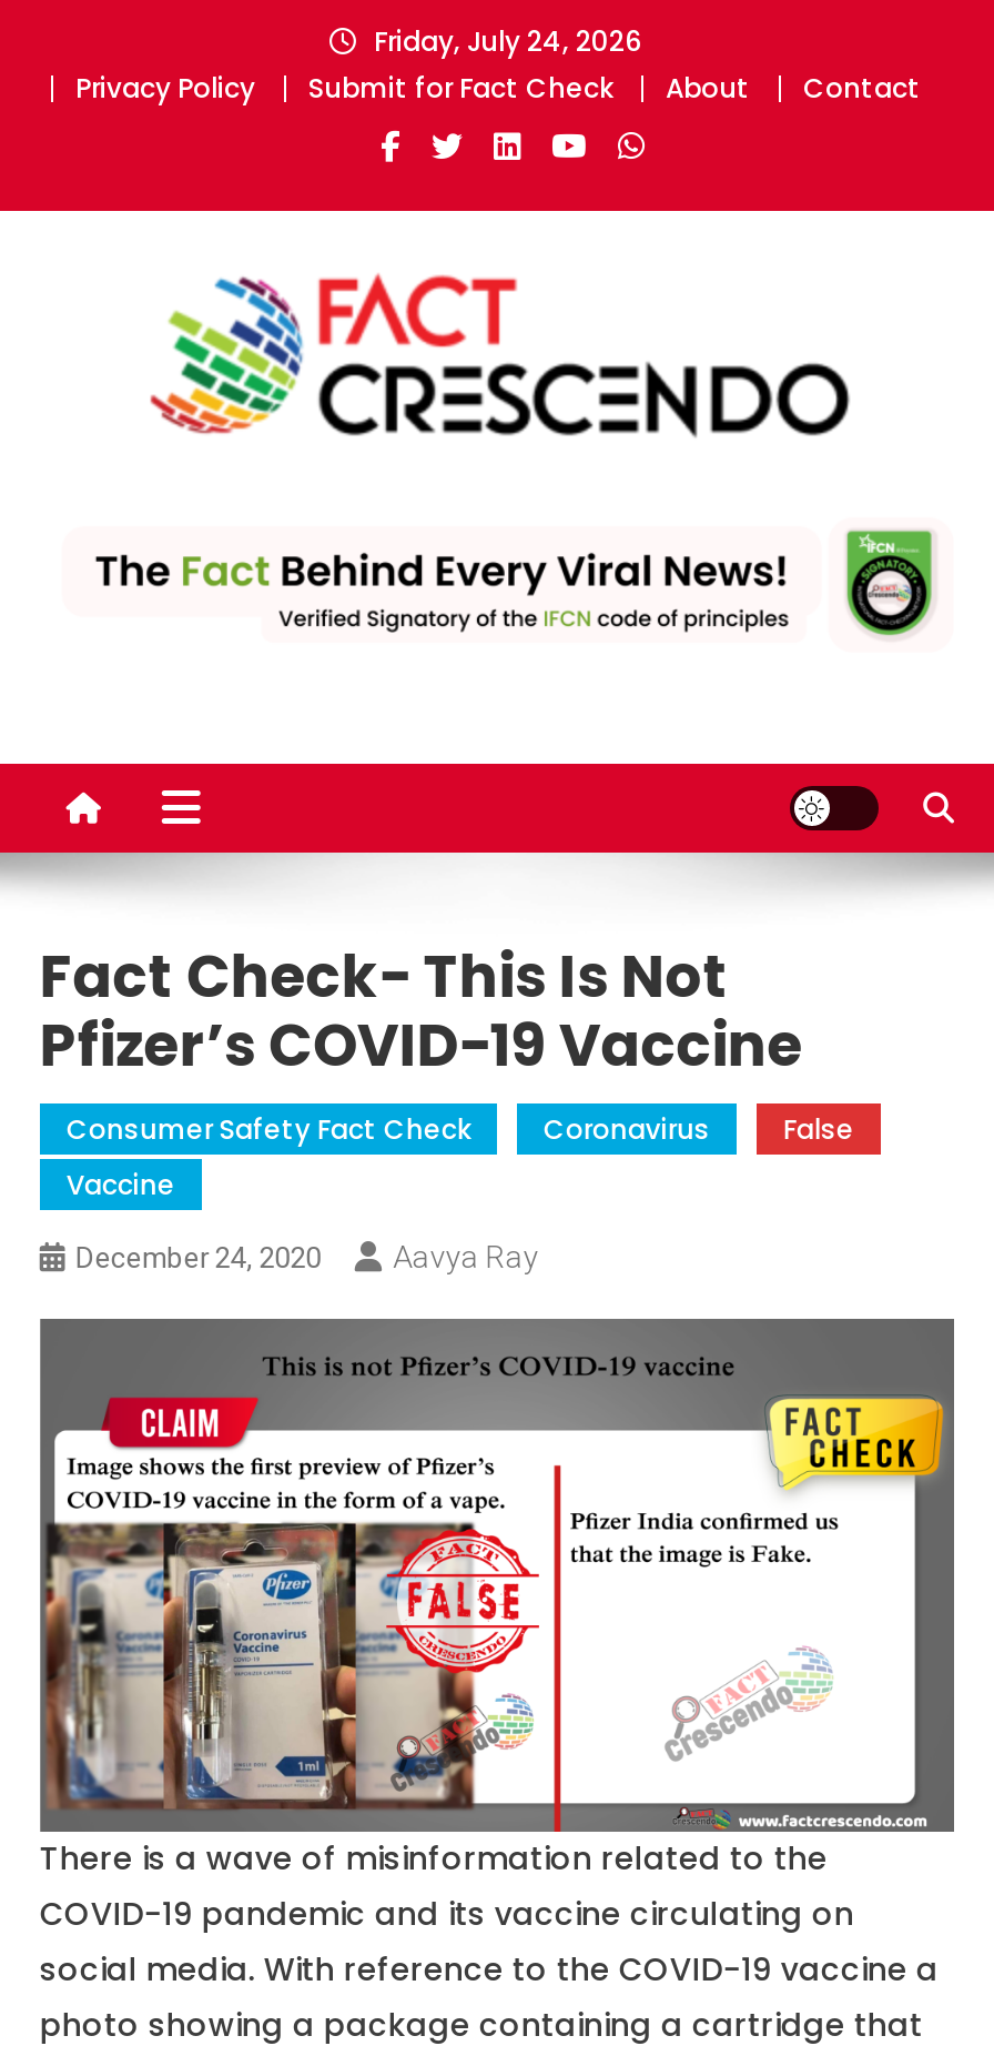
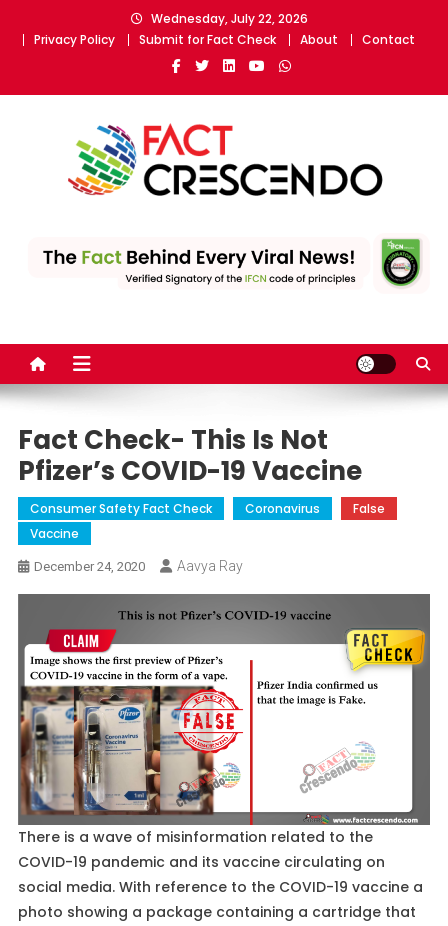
[374,22,642,60] Friday, July 24, 2026 -> [150,10,307,27] Wednesday, July 22, 2026

